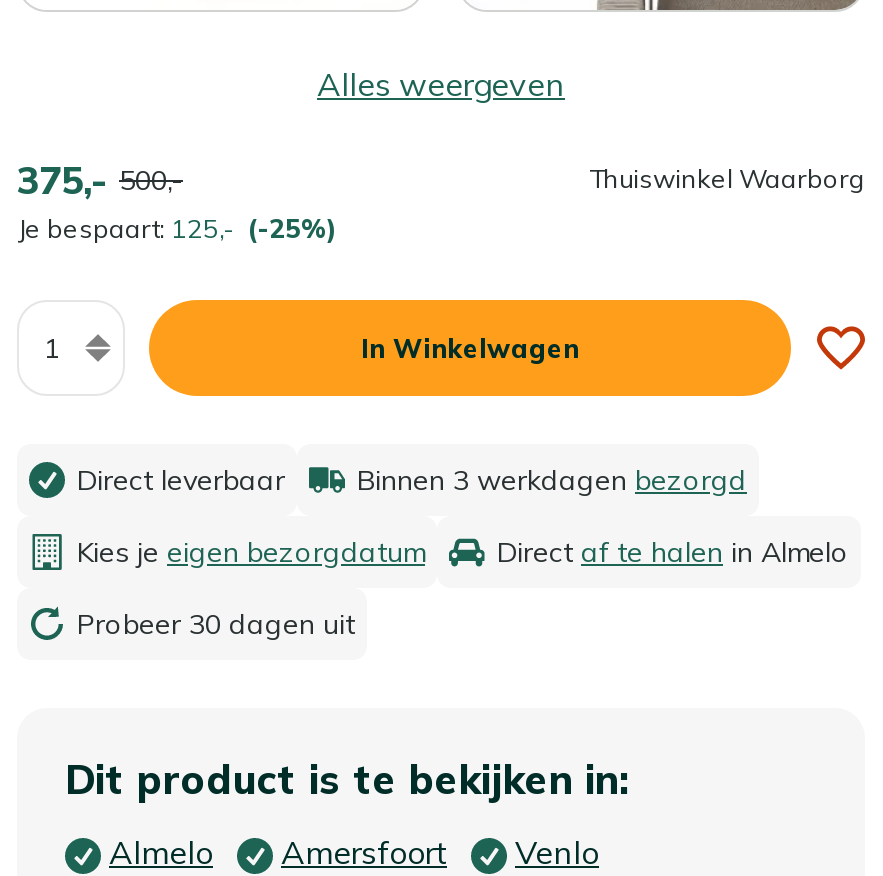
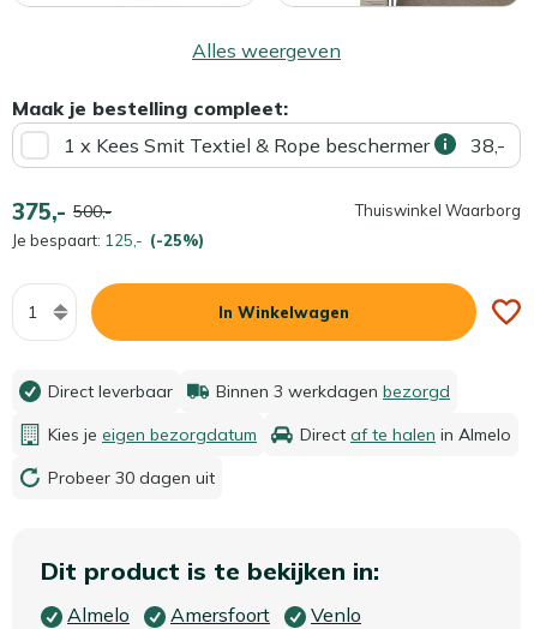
none -> [12,96,505,157] Maak je bestelling compleet: | 1 x Kees Smit Textiel & Rope beschermer | 38,-

